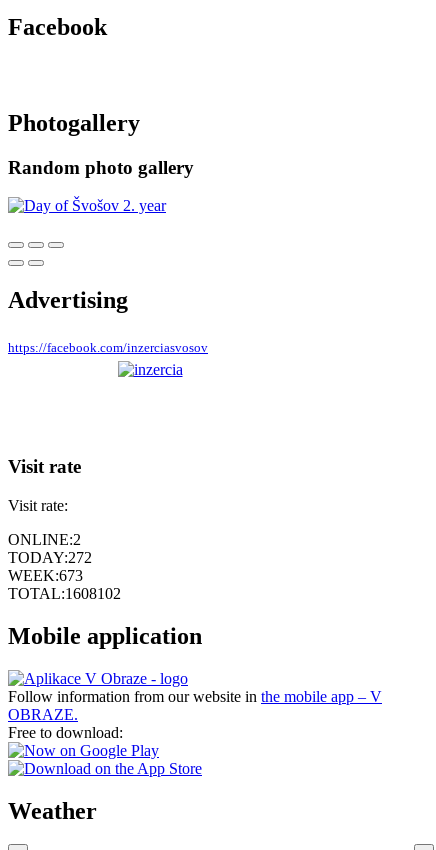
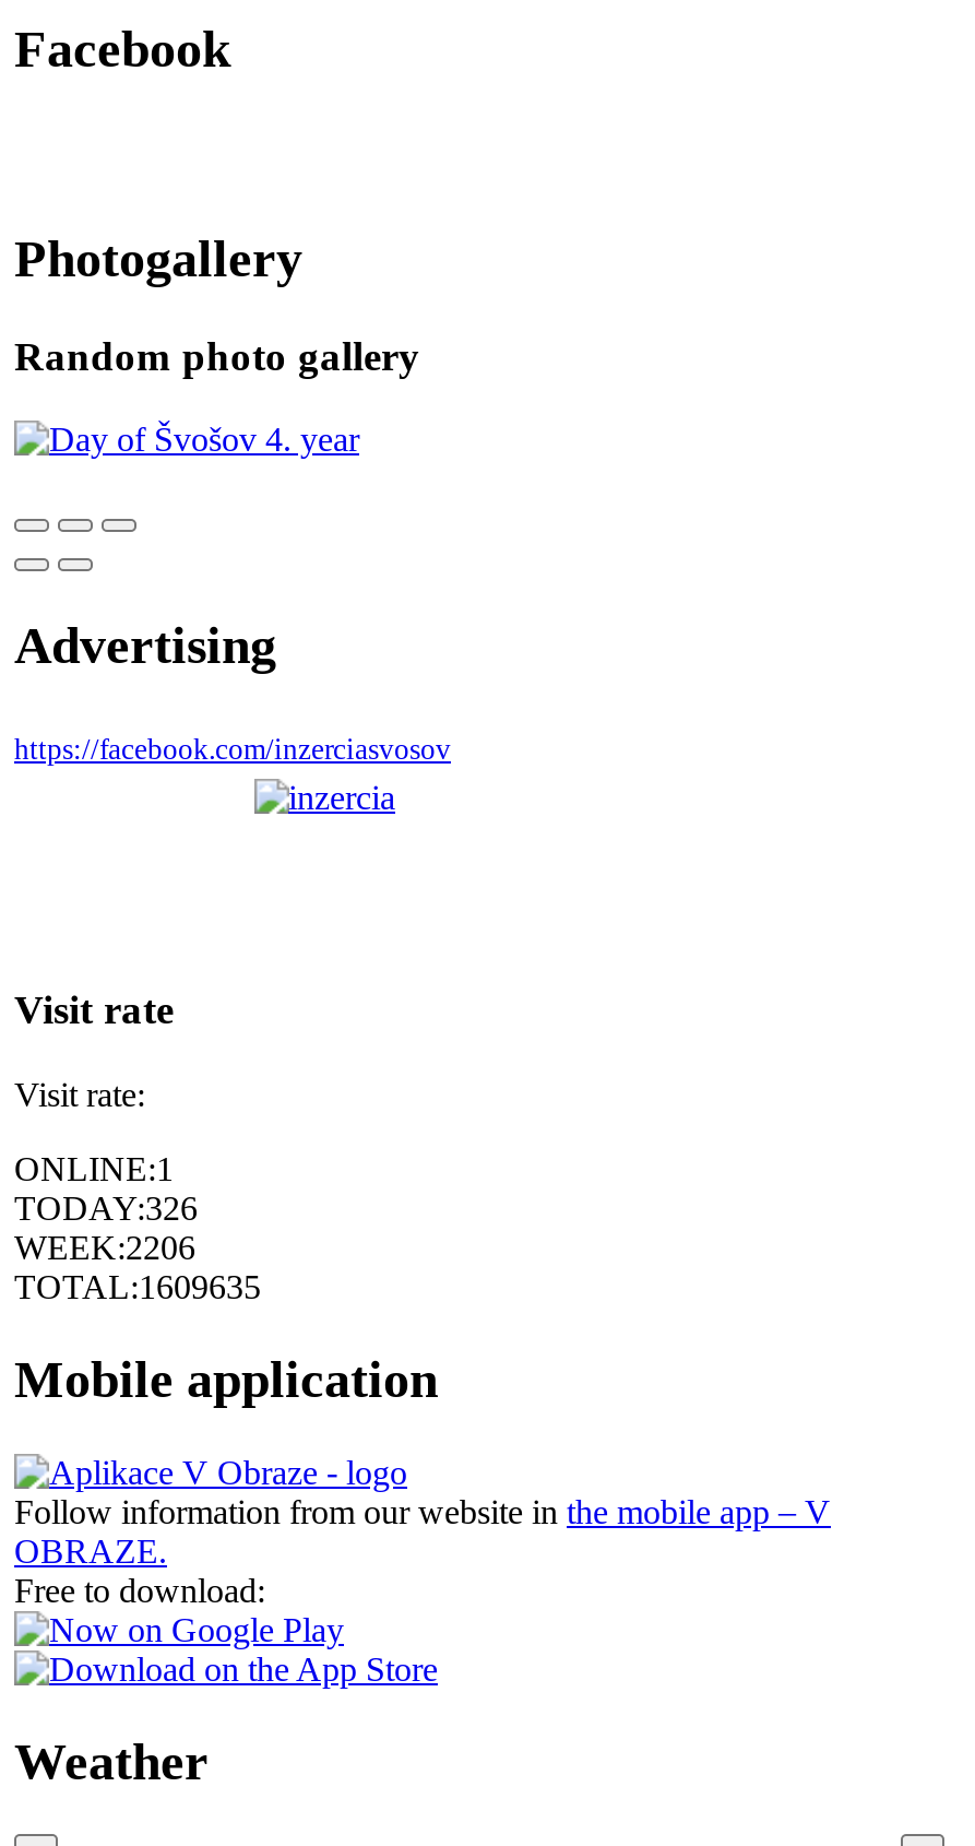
[8,531,81,548] ONLINE:2 -> [14,1150,174,1187] ONLINE:1
[8,549,92,566] TODAY:272 -> [14,1189,198,1226] TODAY:326
[8,567,83,584] WEEK:673 -> [14,1228,195,1266] WEEK:2206
[8,585,121,602] TOTAL:1608102 -> [14,1268,261,1305] TOTAL:1609635

